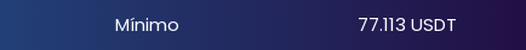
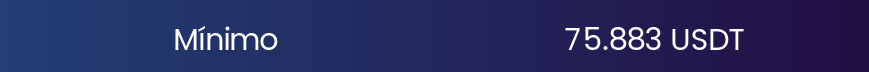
[357,12,457,37] 77.113 USDT -> [564,18,746,60] 75.883 USDT

